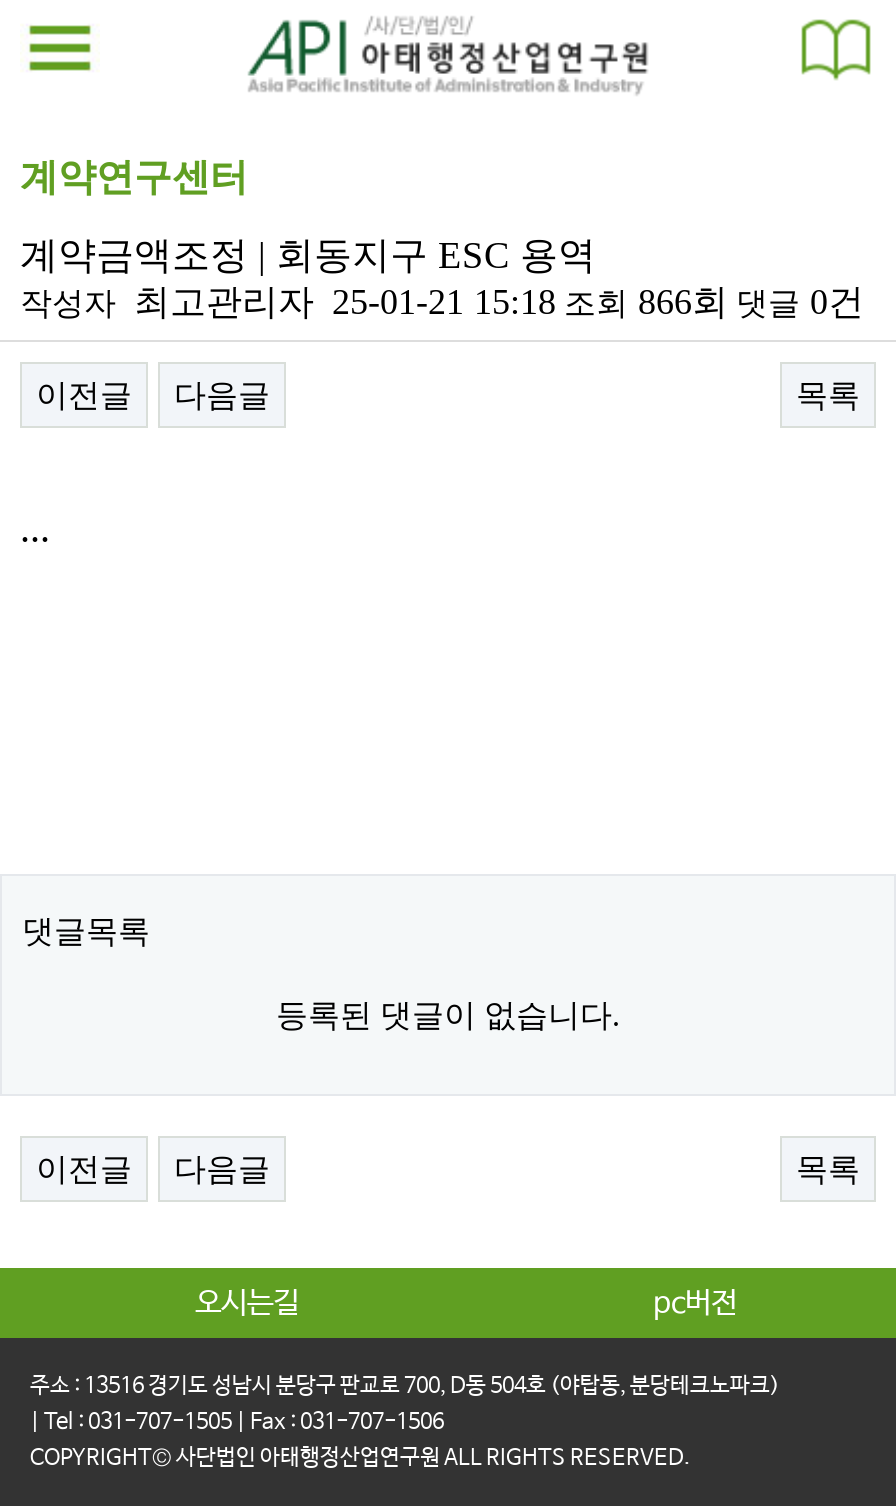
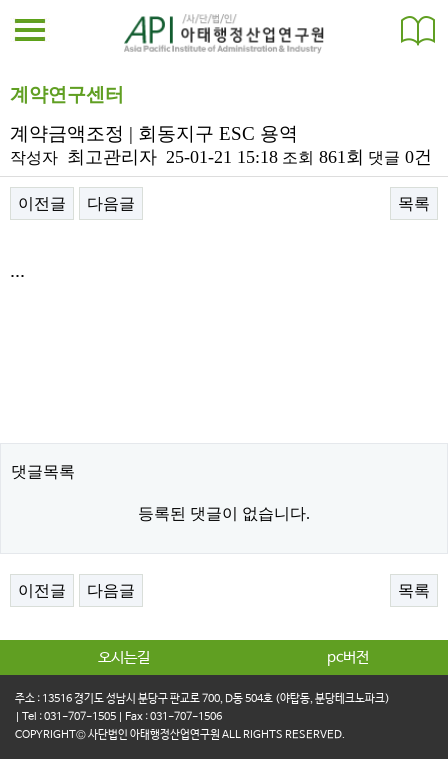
[20,282,864,322] 작성자 최고관리자 25-01-21 15:18 조회 866회 댓글 0건 -> [10,147,432,167] 작성자 최고관리자 25-01-21 15:18 조회 861회 댓글 0건

